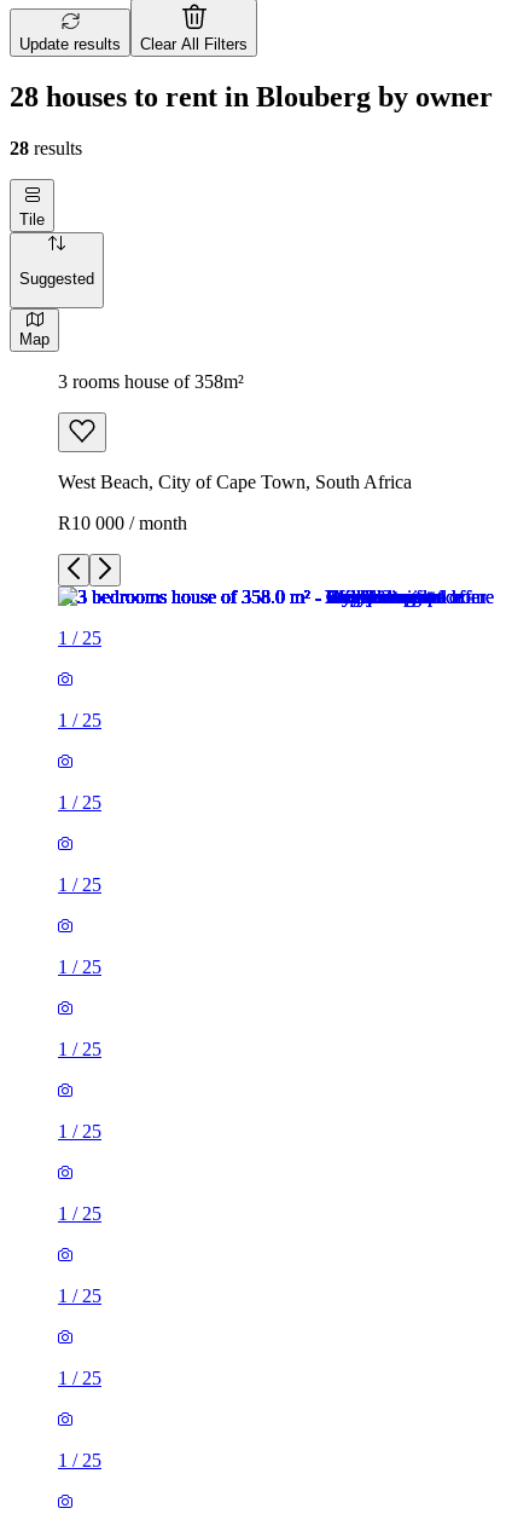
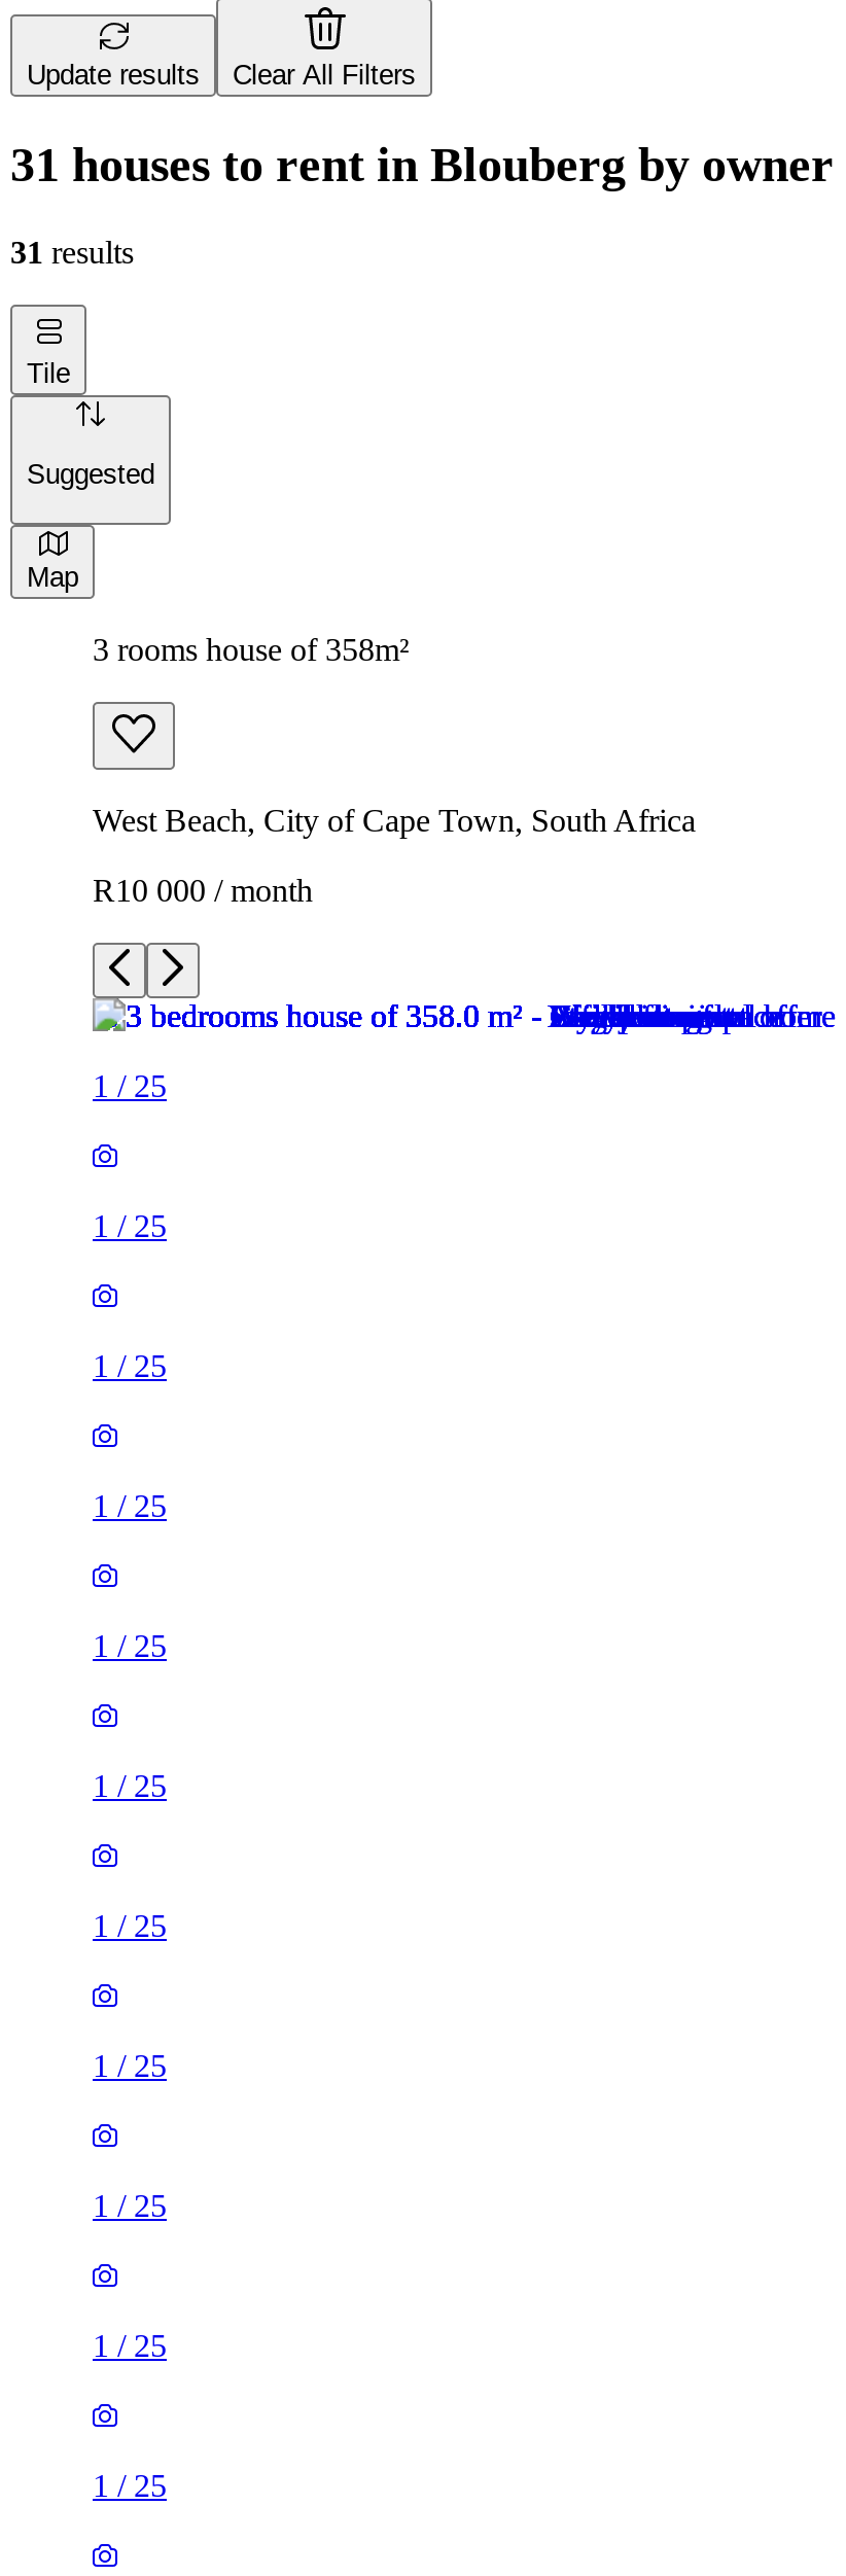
[10,81,493,112] 28 houses to rent in Blouberg by owner -> [10,138,834,191] 31 houses to rent in Blouberg by owner
[10,138,82,158] 28 results -> [10,234,134,269] 31 results

